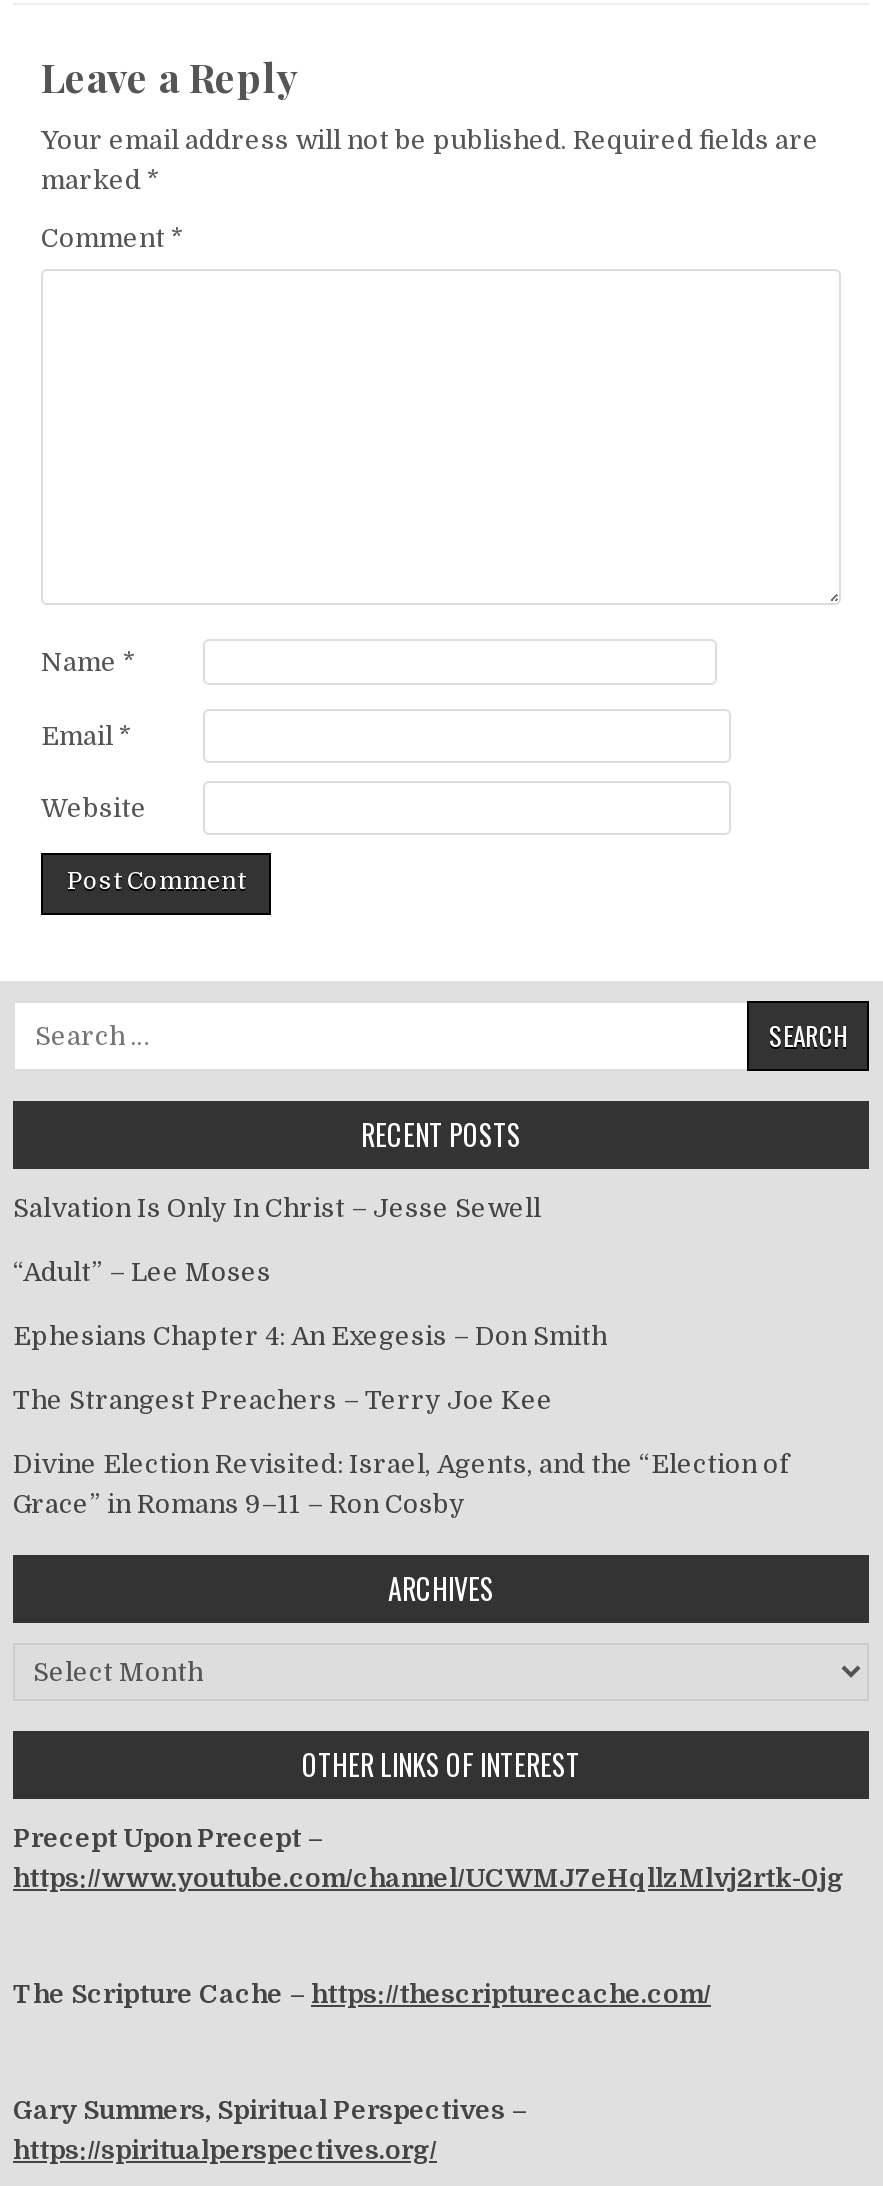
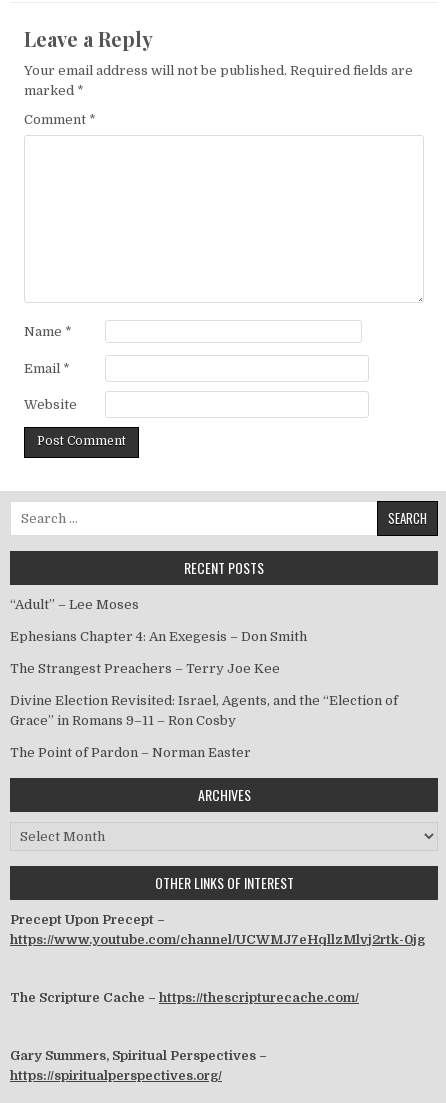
[13,1193,541,1223] Salvation Is Only In Christ – Jesse Sewell -> none
moved [13,1257,789,1519] -> [10,597,398,728]: “Adult” – Lee Moses | Ephesians Chapter 4: An Exegesis – Don Smith | The Strangest Preachers – Terry Joe Kee | Divine Election Revisited: Israel, Agents, and the “Election of | Grace” in Romans 9–11 – Ron Cosby
none -> [10,745,251,760] The Point of Pardon – Norman Easter

